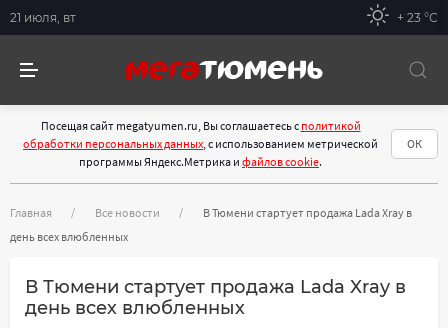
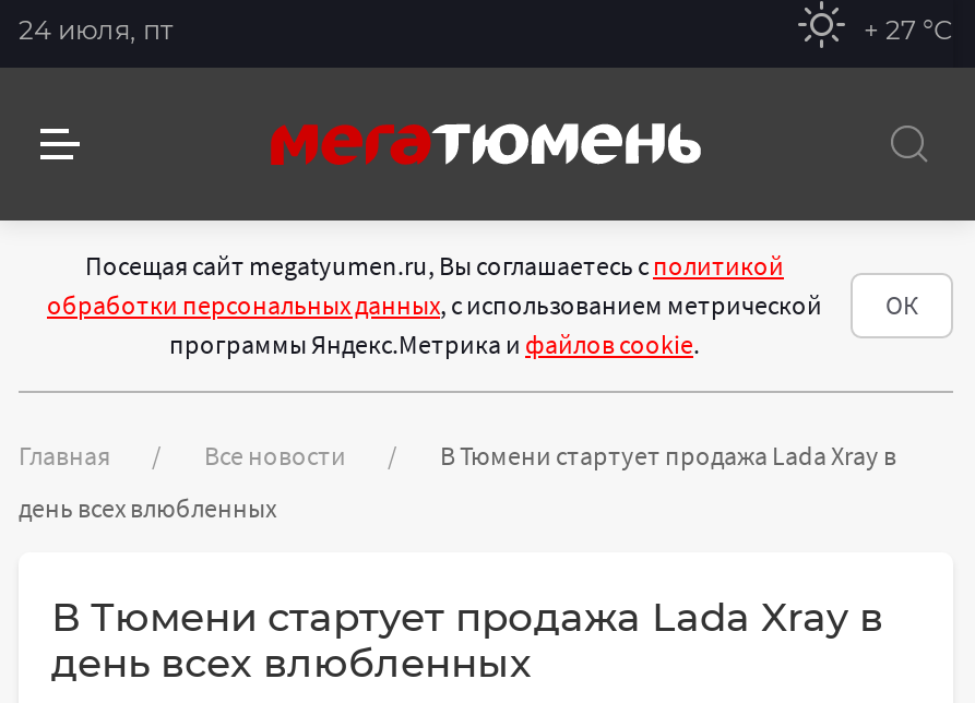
[10,9,76,24] 21 июля, вт -> [19,12,174,45] 24 июля, пт
[397,9,438,24] + 23 °С -> [864,12,953,45] + 27 °С

